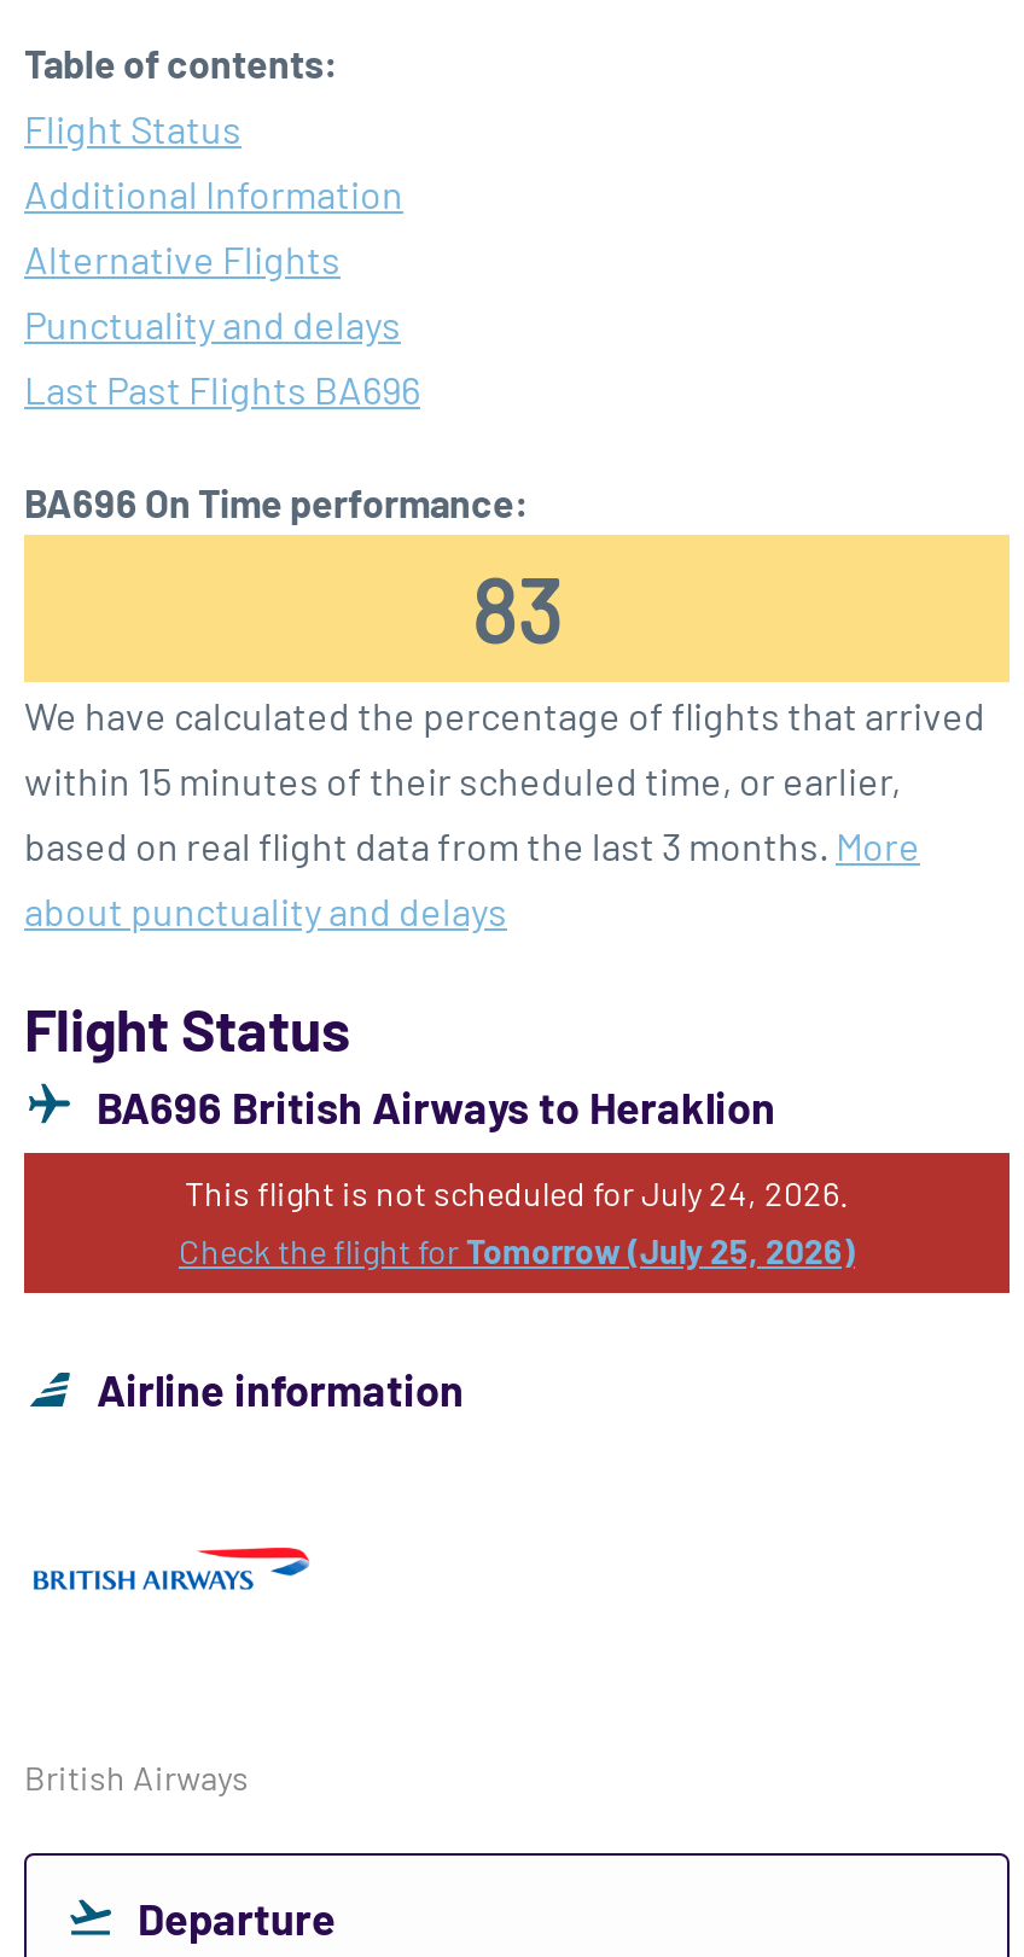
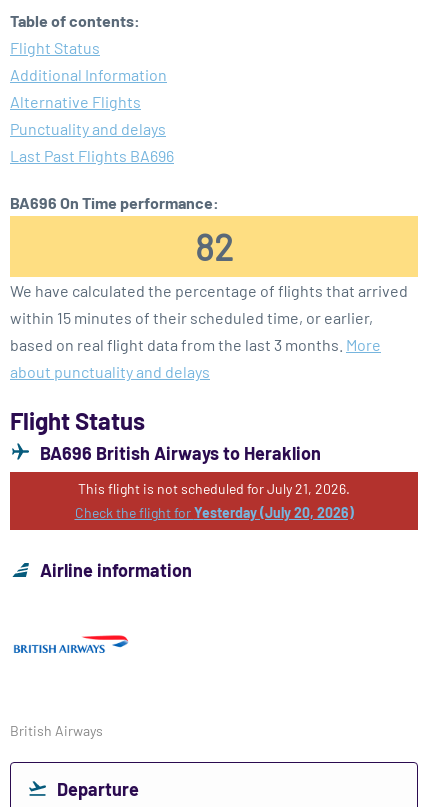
[471,557,563,660] 83 -> [195,225,233,268] 82
[185,1172,849,1213] This flight is not scheduled for July 24, 2026. -> [78,480,350,497] This flight is not scheduled for July 21, 2026.
[179,1230,855,1271] Check the flight for Tomorrow (July 25, 2026) -> [74,504,353,521] Check the flight for Yesterday (July 20, 2026)

